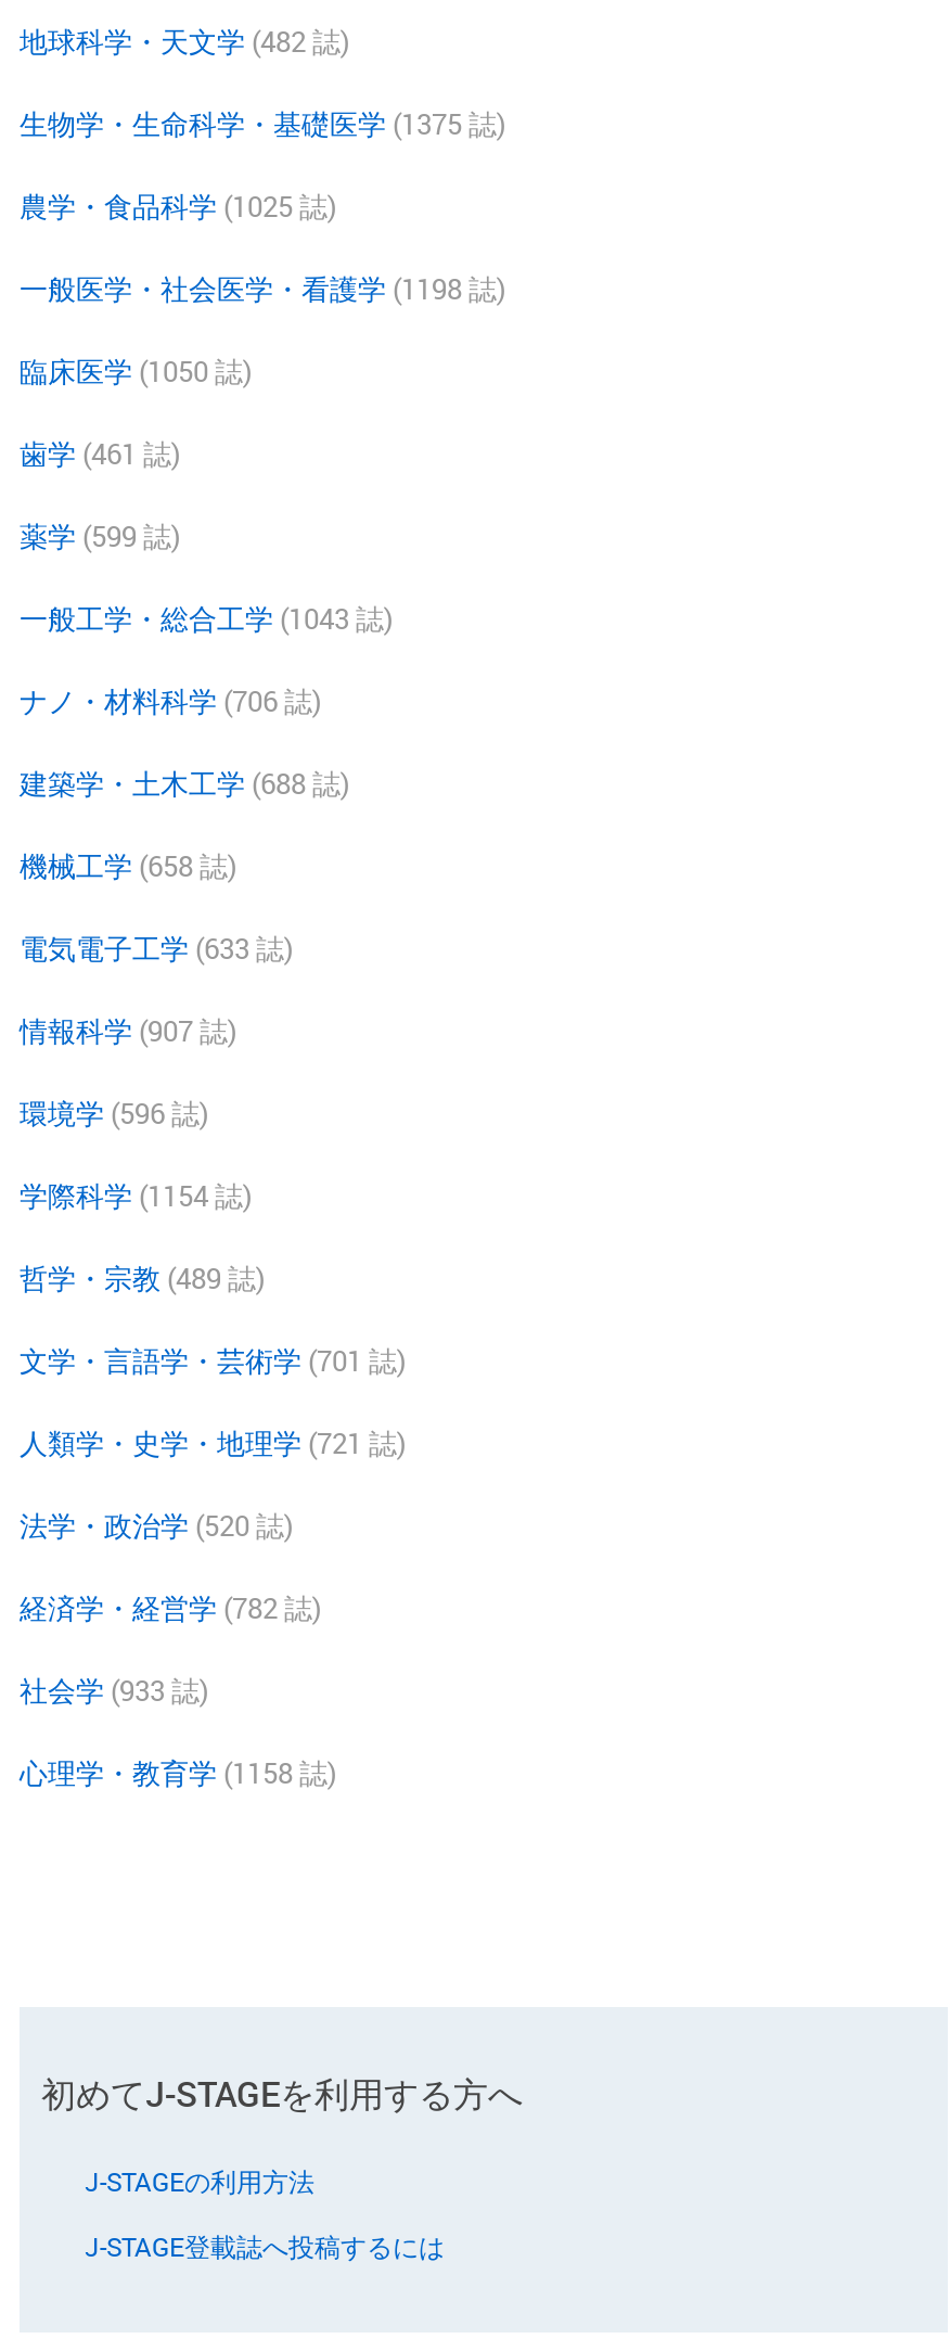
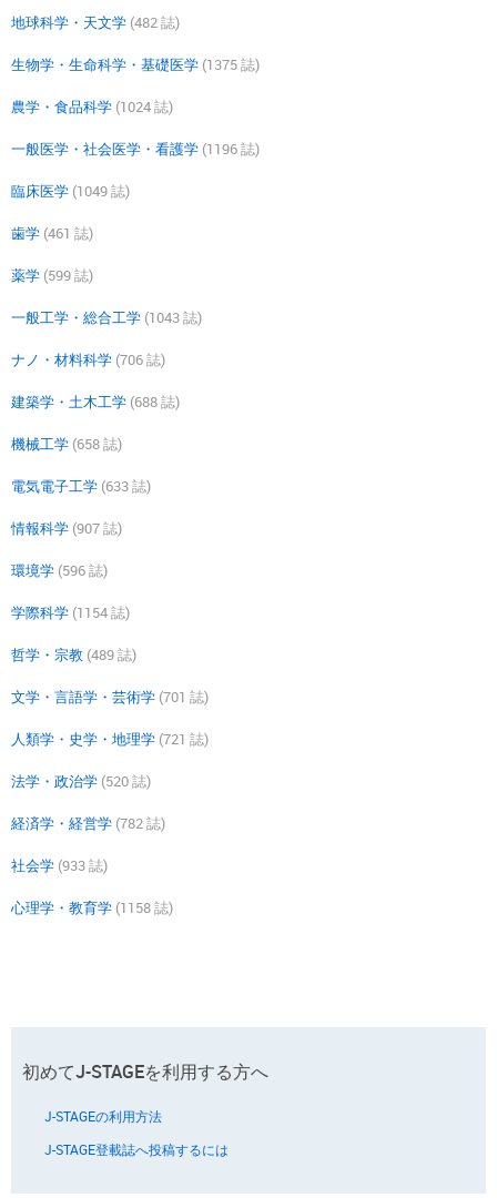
[20,187,336,226] 農学・食品科学 (1025 誌) -> [11,97,173,116] 農学・食品科学 (1024 誌)
[20,269,505,308] 一般医学・社会医学・看護学 (1198 誌) -> [11,139,260,159] 一般医学・社会医学・看護学 (1196 誌)
[20,352,252,391] 臨床医学 (1050 誌) -> [11,181,130,201] 臨床医学 (1049 誌)

